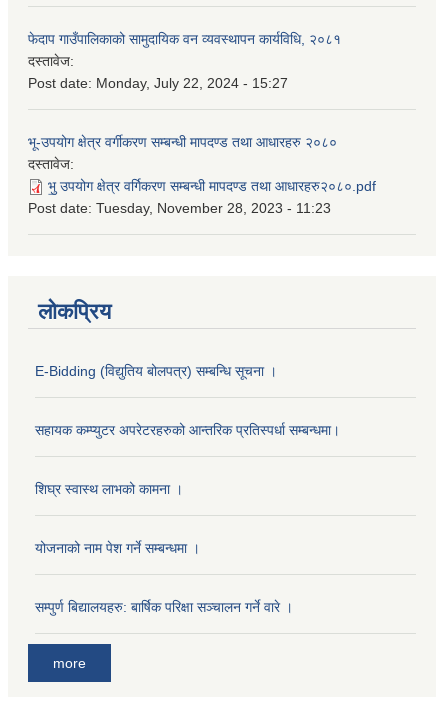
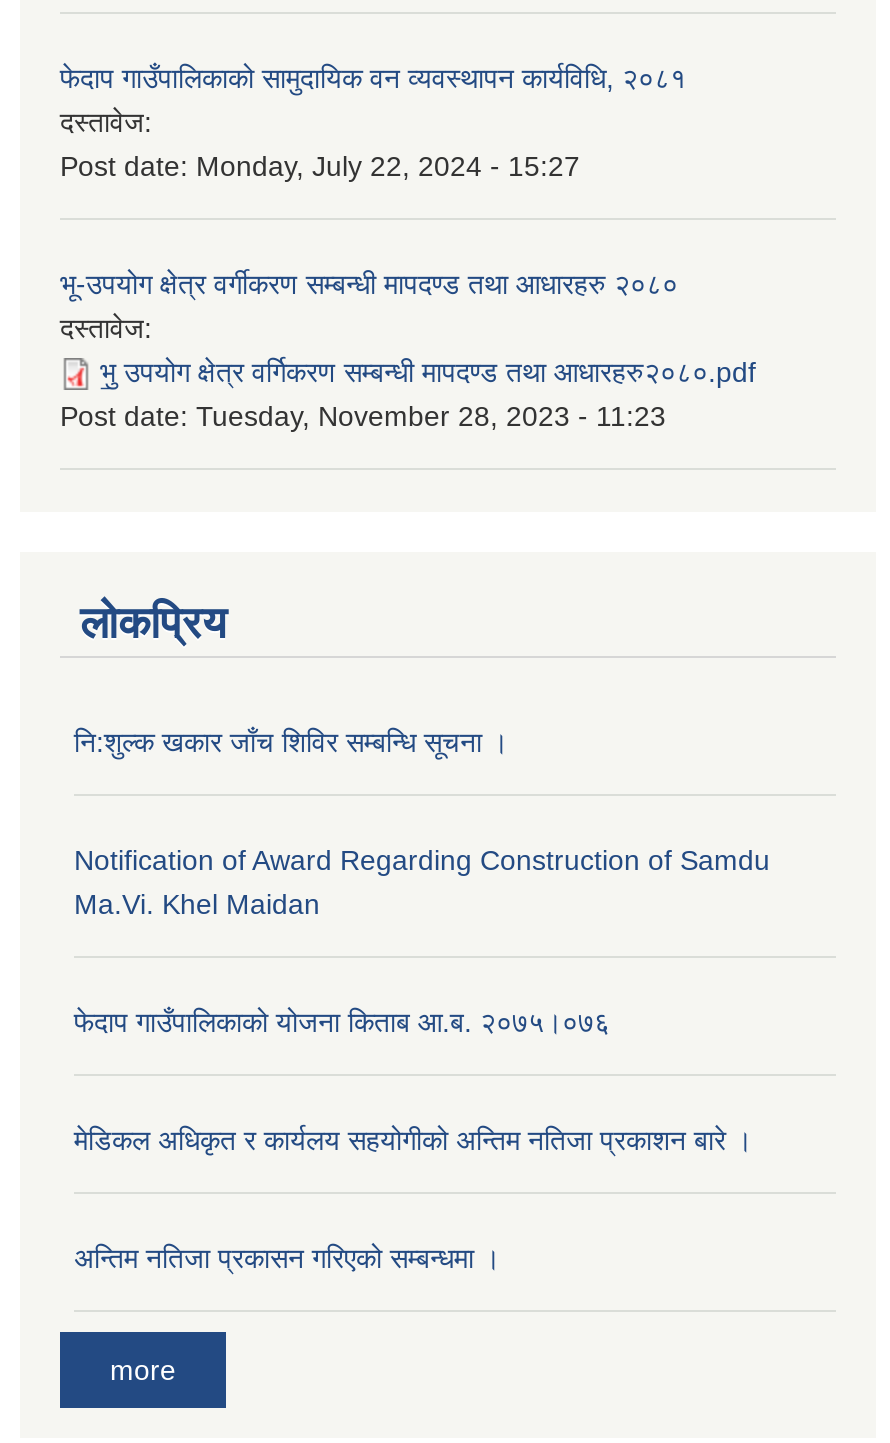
[35,363,277,379] E-Bidding (विद्युतिय बोलपत्र) सम्बन्धि सूचना । -> [74,726,508,758] नि:शुल्क खकार जाँच शिविर सम्बन्धि सूचना ।
[35,422,340,438] सहायक कम्प्युटर अपरेटरहरुको आन्तरिक प्रतिस्पर्धा सम्बन्धमा। -> [74,844,770,920] Notification of Award Regarding Construction of Samdu | Ma.Vi. Khel Maidan
[35,481,183,497] शिघ्र स्वास्थ लाभको कामना । -> [74,1006,610,1038] फेदाप गाउँपालिकाको योजना किताब आ.ब. २०७५।०७६
[35,540,200,556] योजनाको नाम पेश गर्ने सम्बन्धमा । -> [74,1124,752,1156] मेडिकल अधिकृत र कार्यलय सहयोगीको अन्तिम नतिजा प्रकाशन बारे ।
[35,599,293,615] सम्पुर्ण बिद्यालयहरु: बार्षिक परिक्षा सञ्चालन गर्ने वारे । -> [74,1242,500,1274] अन्तिम नतिजा प्रकासन गरिएको सम्बन्धमा ।

